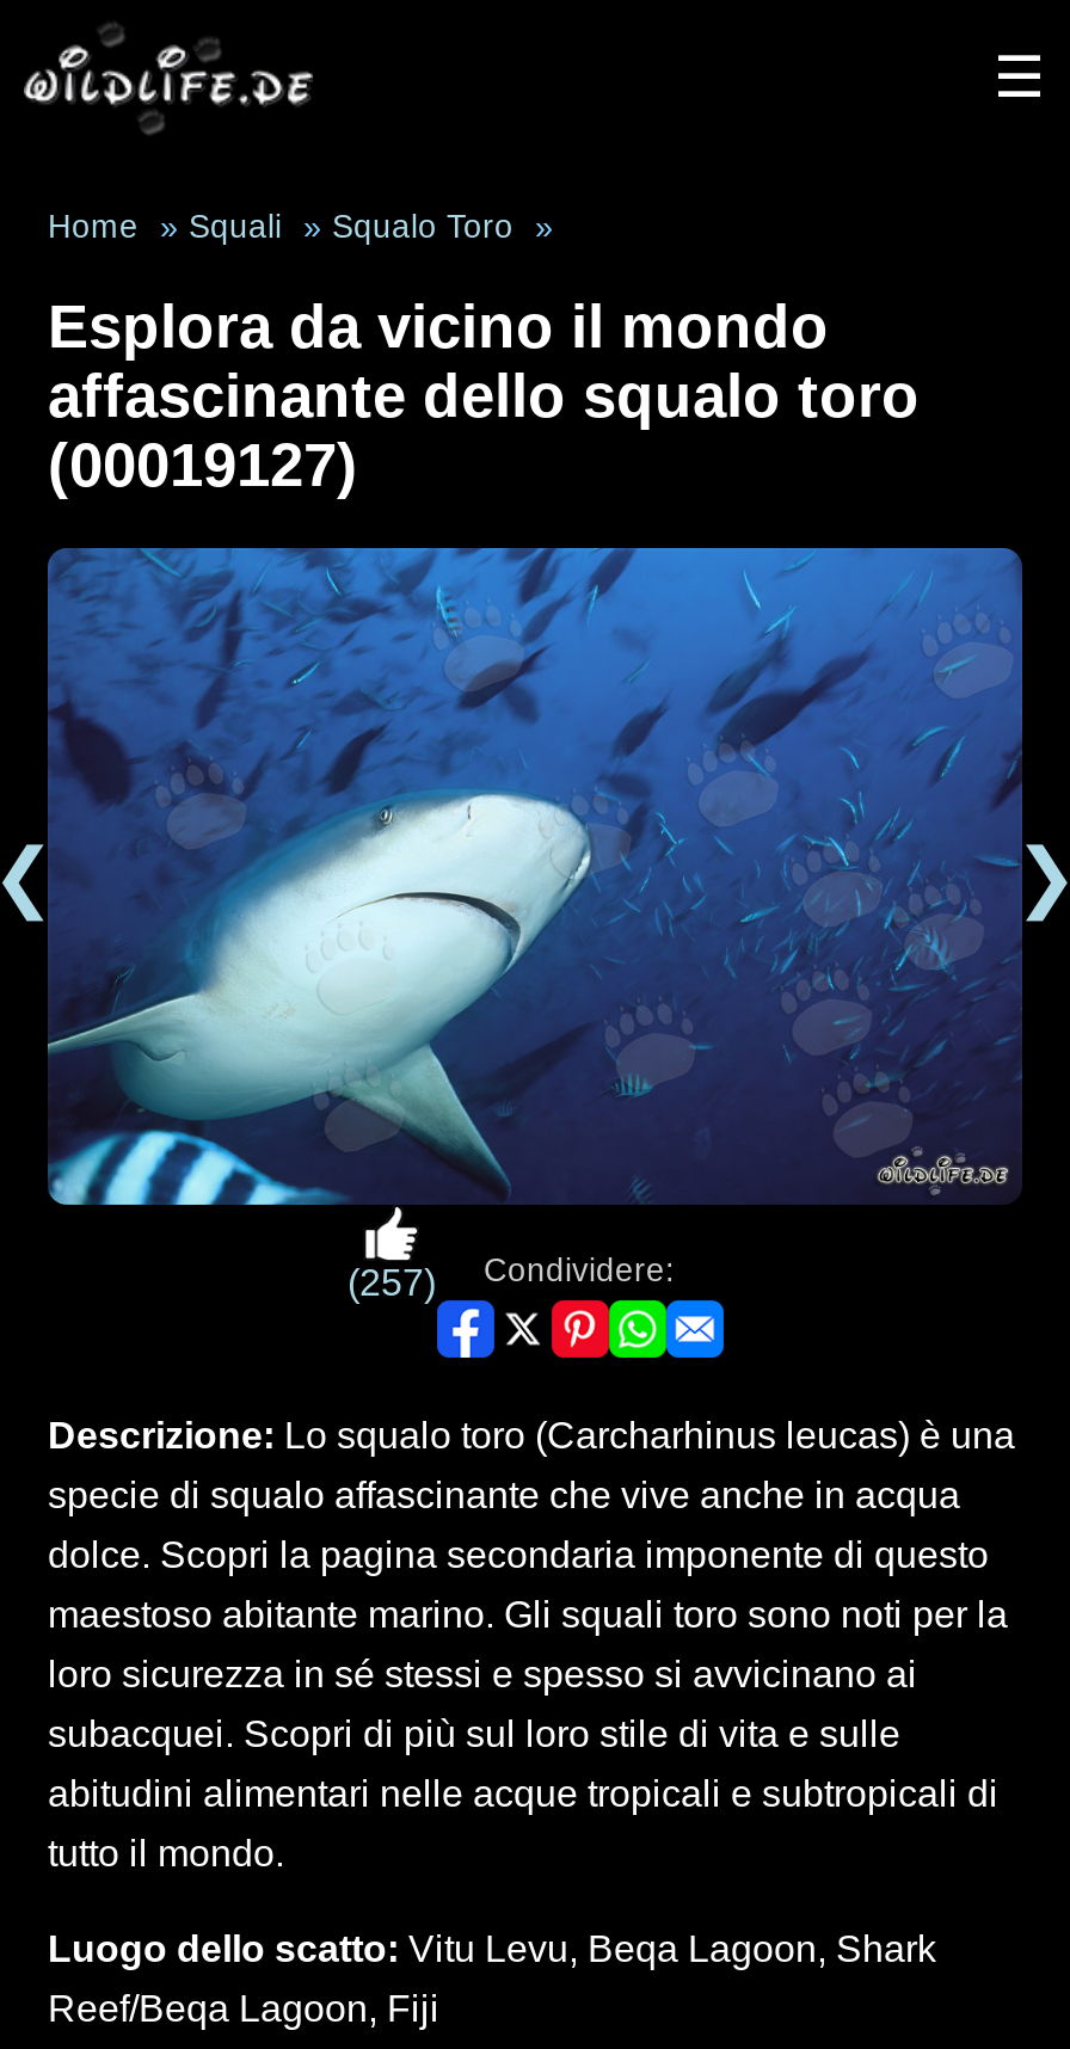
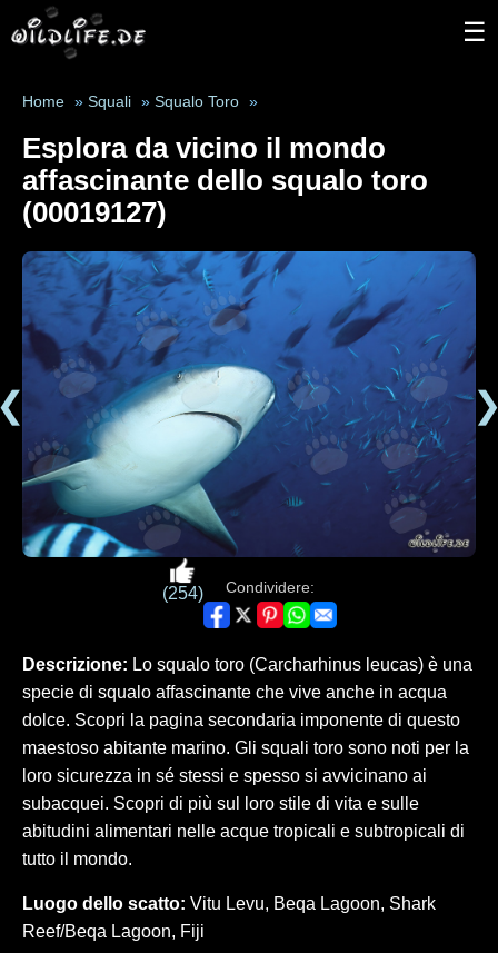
[348,1254,675,1304] (257) Condividere: -> [162,580,314,603] (254) Condividere:

